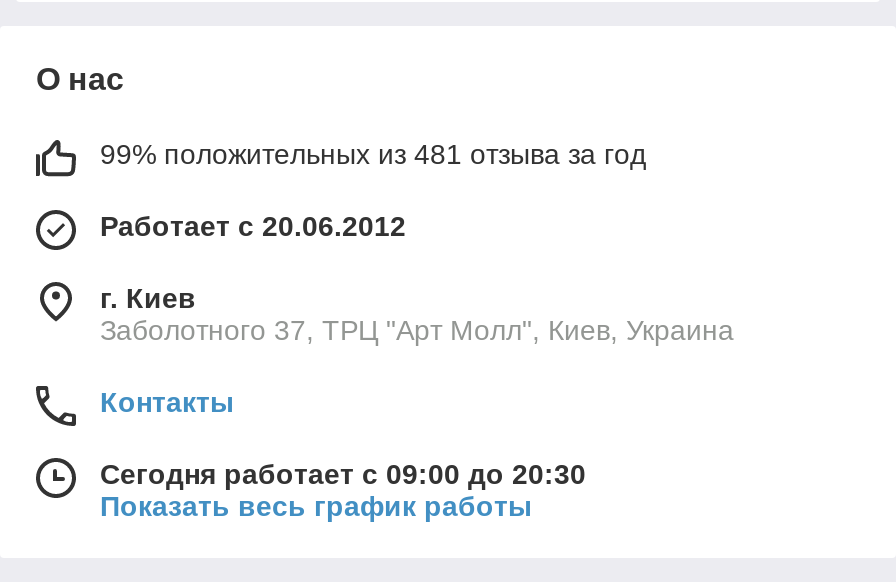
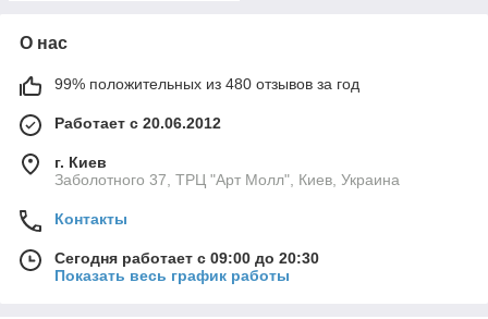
[100,138,646,170] 99% положительных из 481 отзыва за год -> [54,75,359,92] 99% положительных из 480 отзывов за год

